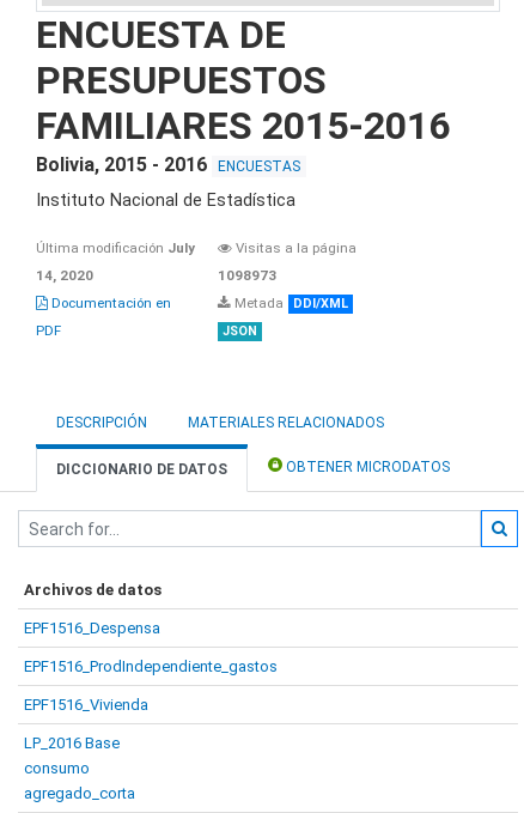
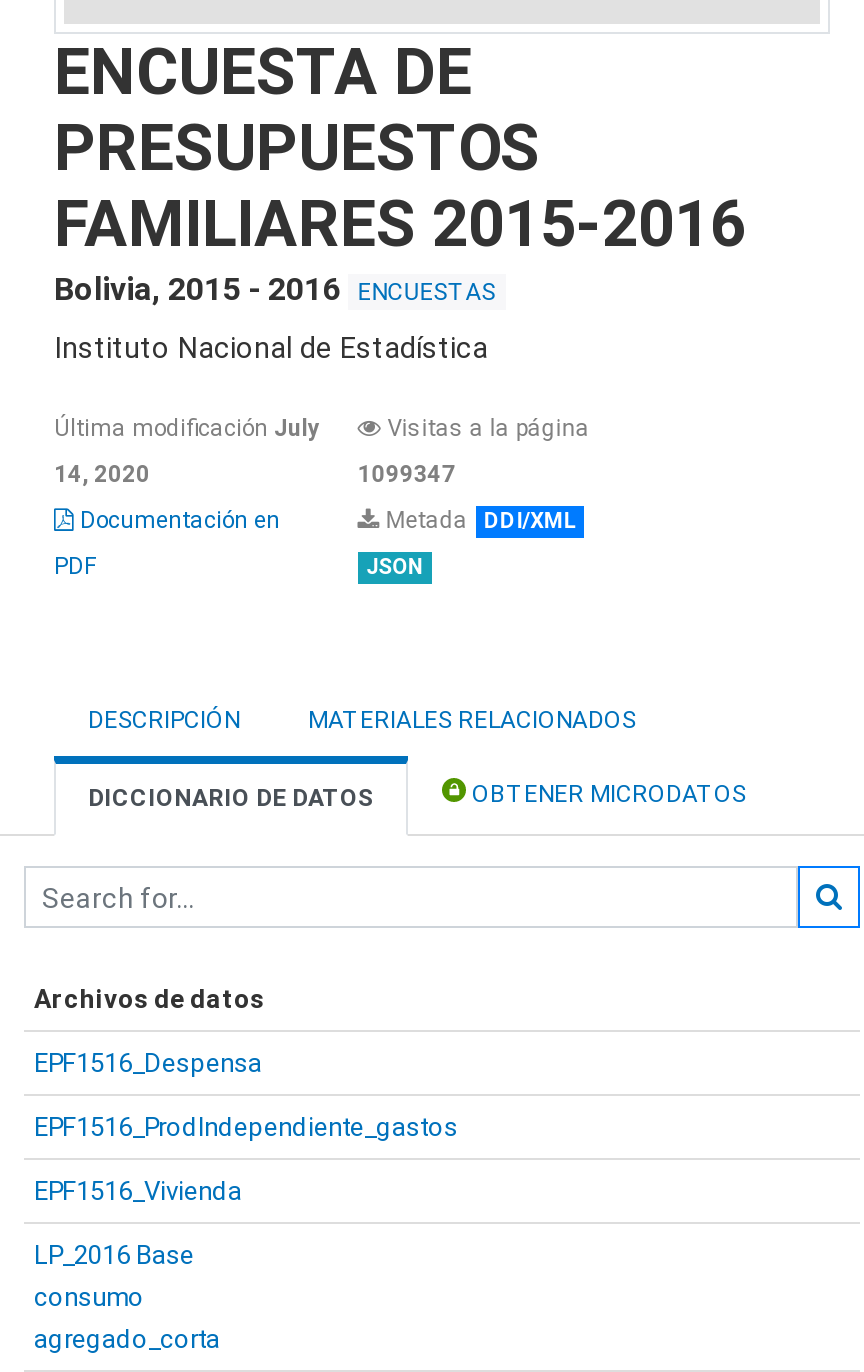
[217,267,276,284] 1098973 -> [358,460,456,488] 1099347

